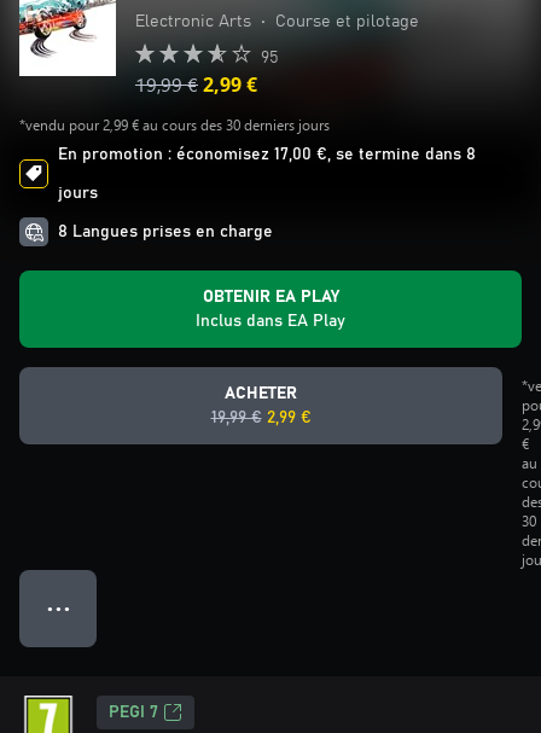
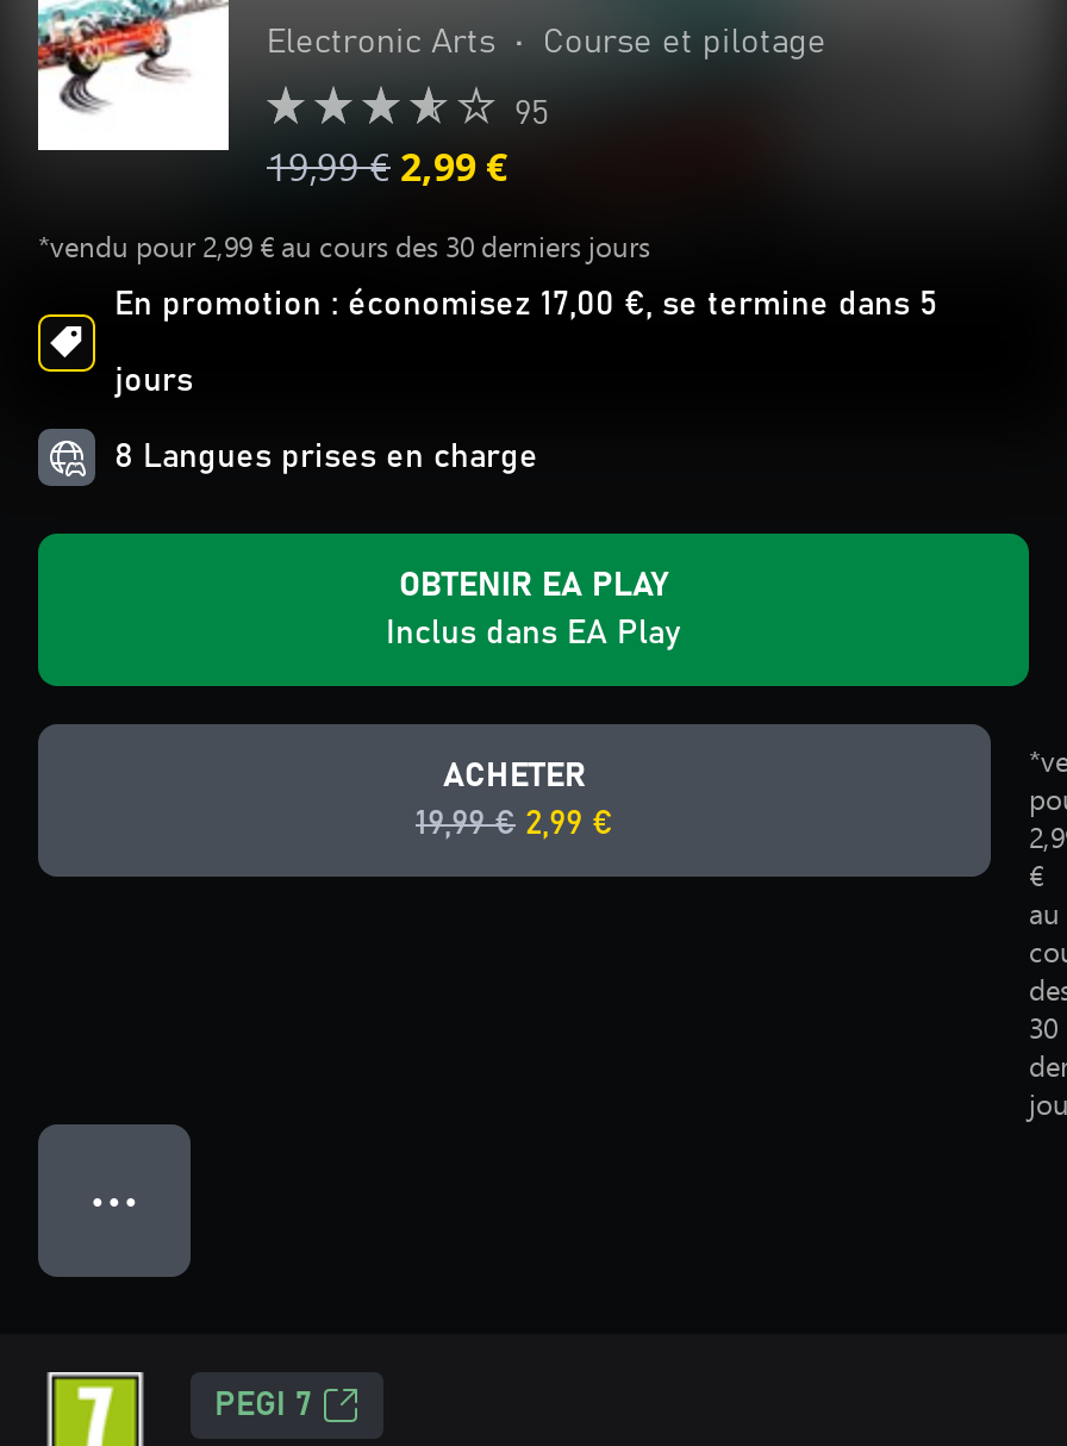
[58,146,476,163] En promotion : économisez 17,00 €, se termine dans 8 -> [114,288,938,322] En promotion : économisez 17,00 €, se termine dans 5

